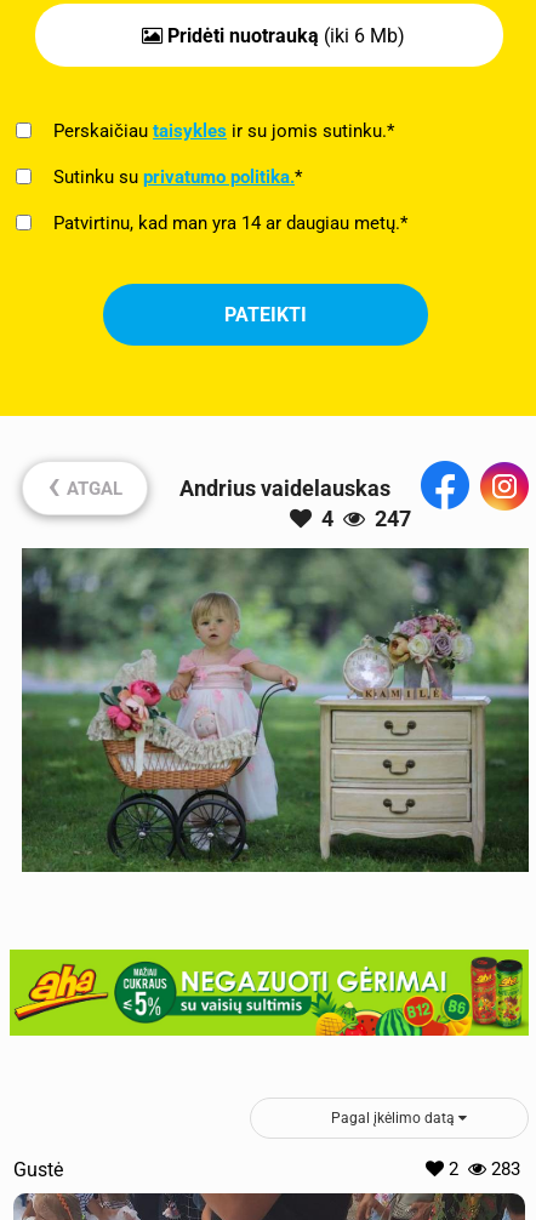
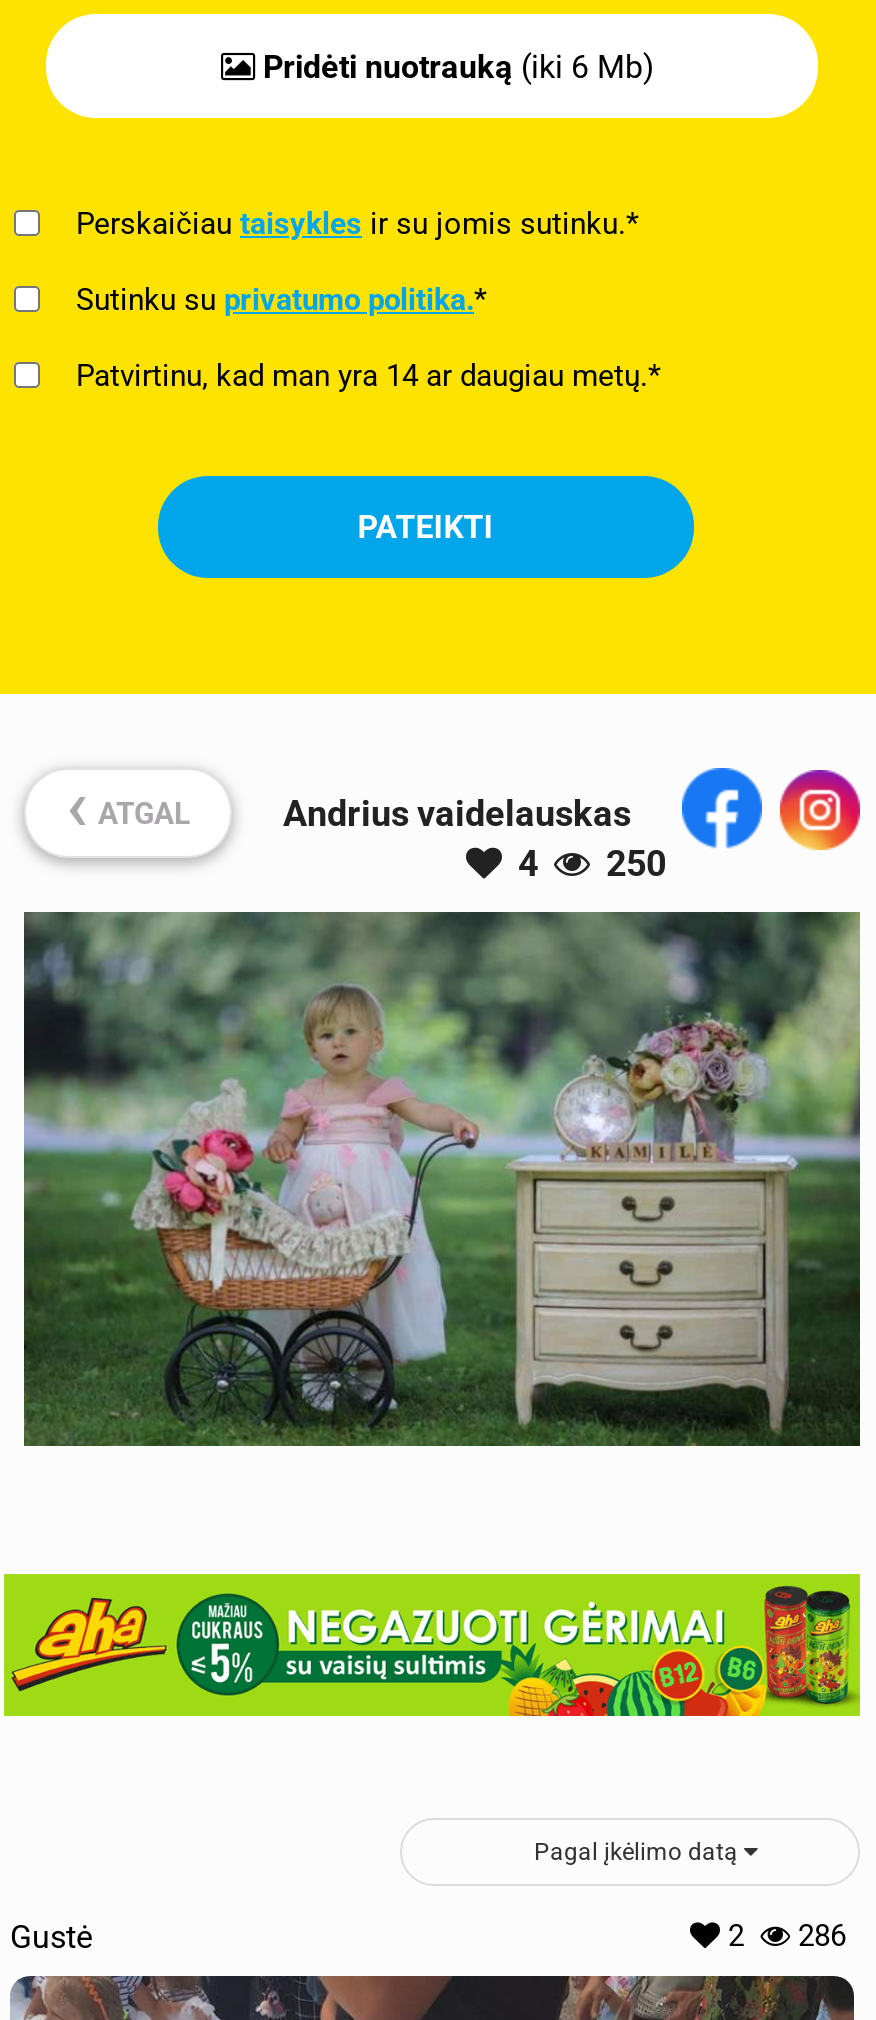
[321,505,411,531] 4 247 -> [518,841,666,883] 4 250
[449,1158,520,1180] 2 283 -> [728,1918,846,1954] 2 286

